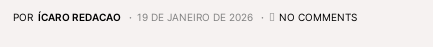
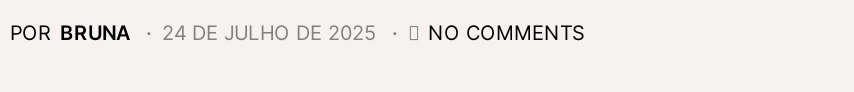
[13,11,253,23] POR ÍCARO REDACAO | 19 DE JANEIRO DE 2026 -> [10,20,376,44] POR BRUNA | 24 DE JULHO DE 2025

